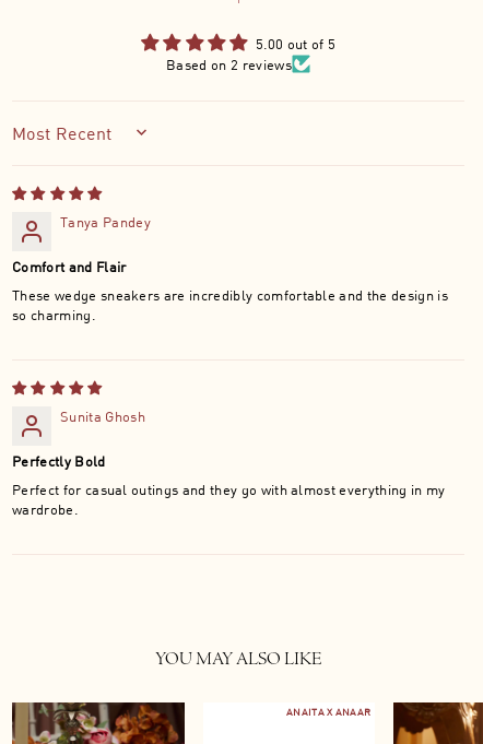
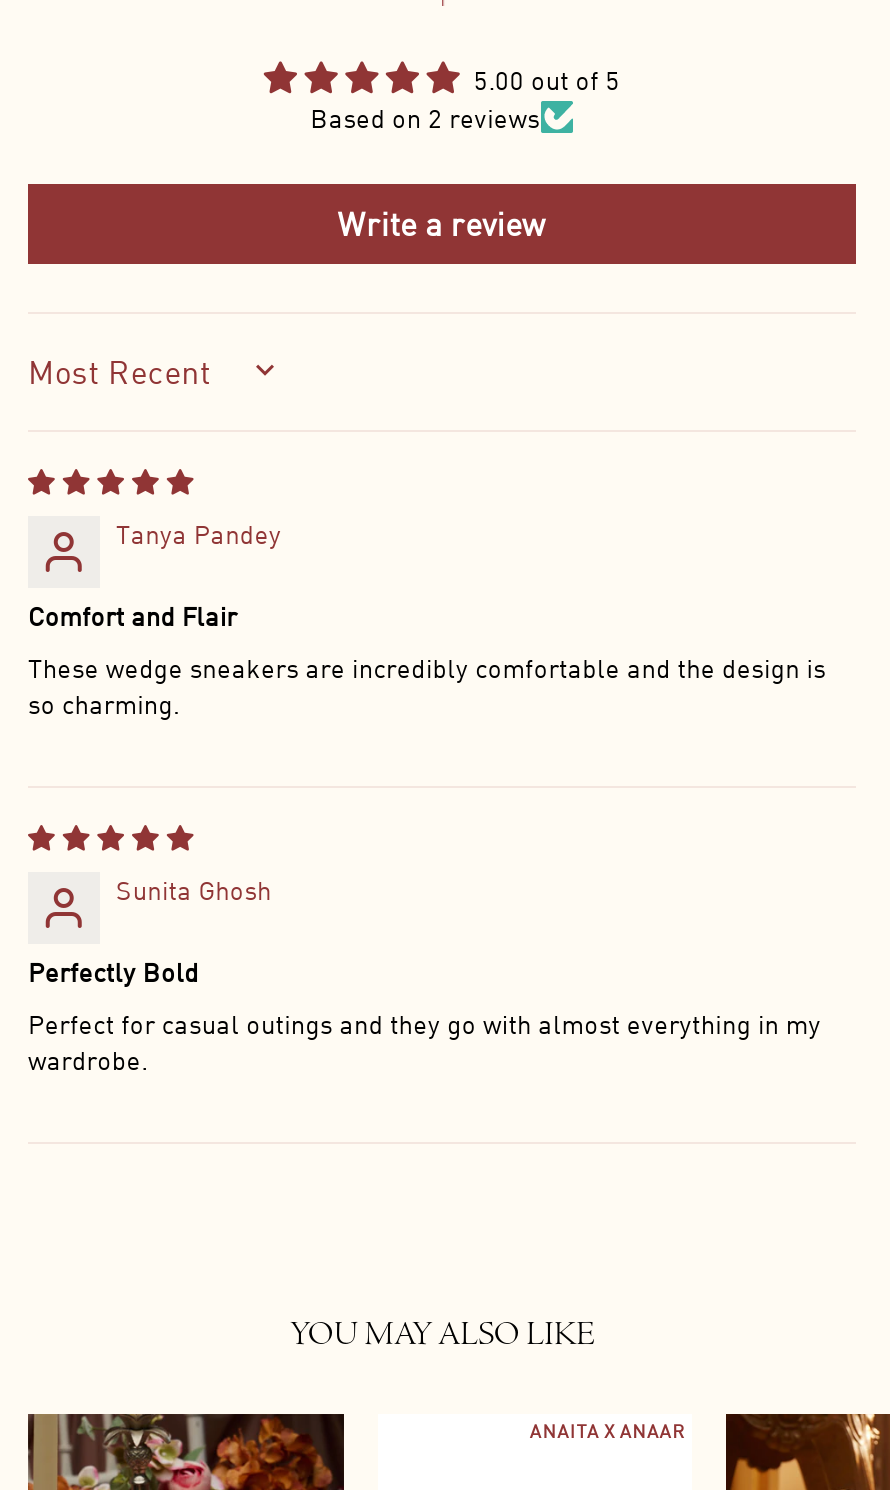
none -> [337,204,546,244] Write a review

